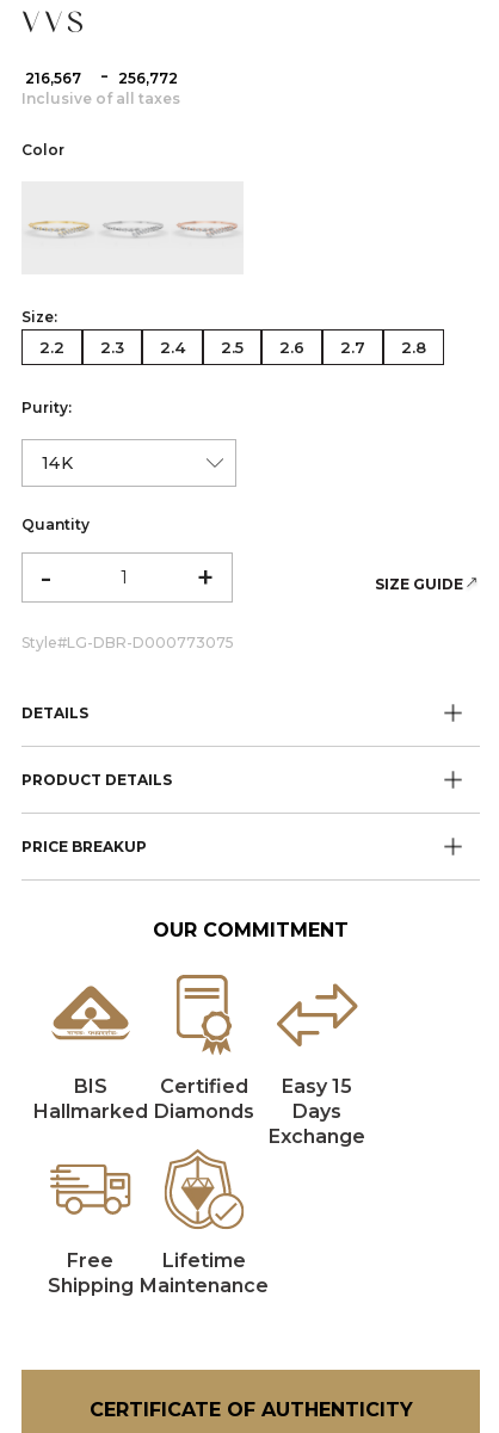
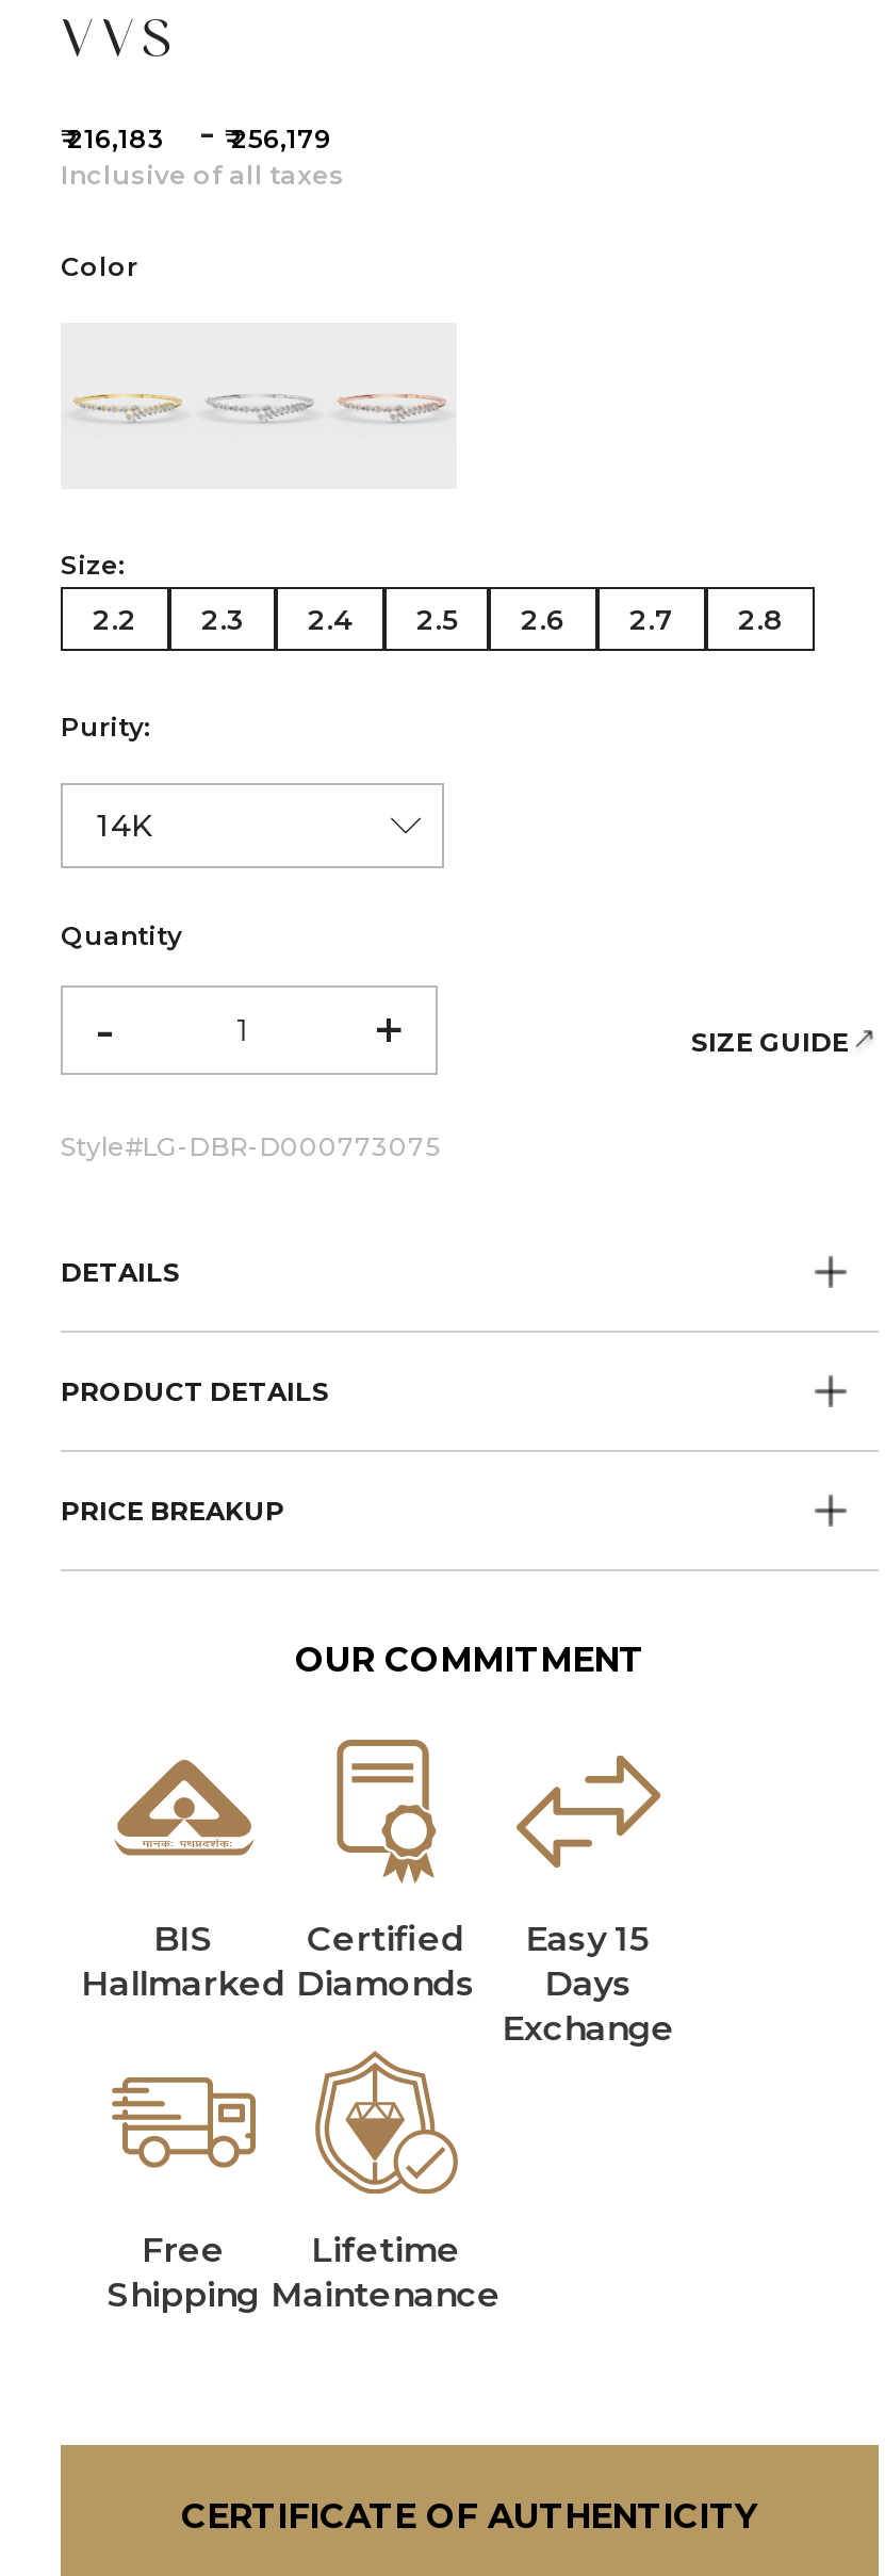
[100,61,178,89] - ₹ 256,772 -> [199,107,331,158] - ₹ 256,179
[21,69,85,87] ₹ 216,567 -> [61,122,171,154] ₹ 216,183

